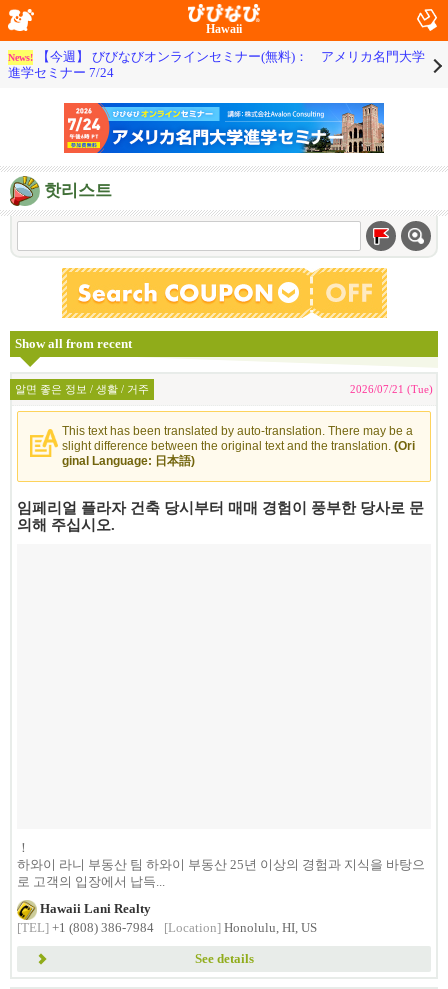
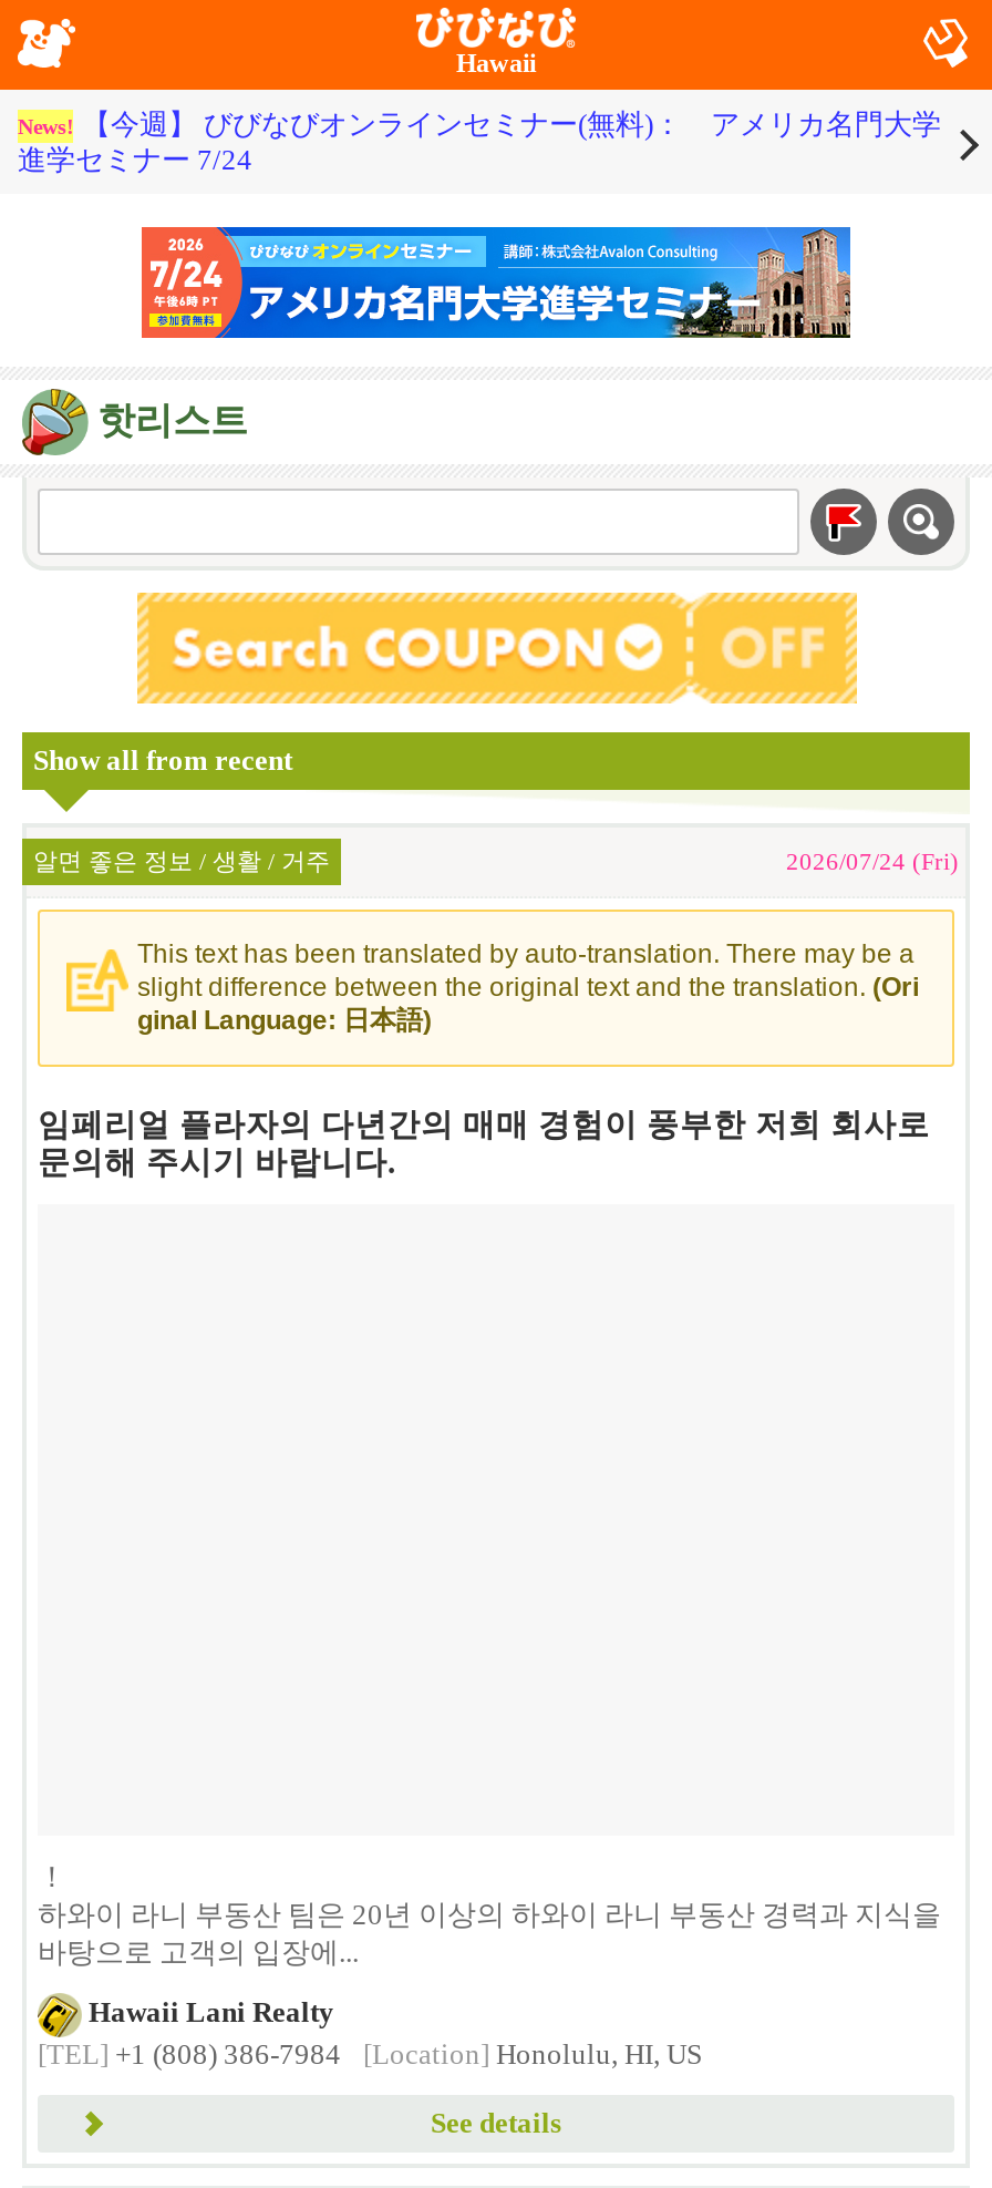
[350,383,433,395] 2026/07/21 (Tue) -> [786,848,959,874] 2026/07/24 (Fri)
[17,500,424,533] 임페리얼 플라자 건축 당시부터 매매 경험이 풍부한 당사로 문 | 의해 주십시오. -> [38,1107,930,1180] 임페리얼 플라자의 다년간의 매매 경험이 풍부한 저희 회사로 | 문의해 주시기 바랍니다.
[17,857,425,889] 하와이 라니 부동산 팀 하와이 부동산 25년 이상의 경험과 지식을 바탕으 | 로 고객의 입장에서 납득... -> [38,1898,941,1969] 하와이 라니 부동산 팀은 20년 이상의 하와이 라니 부동산 경력과 지식을 | 바탕으로 고객의 입장에...

